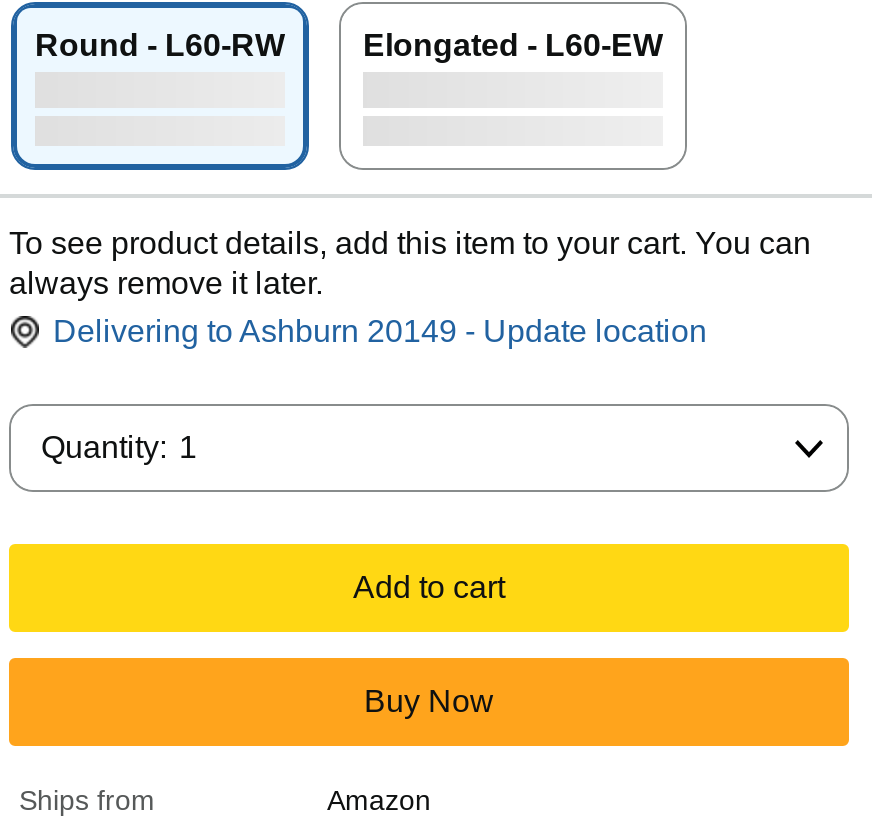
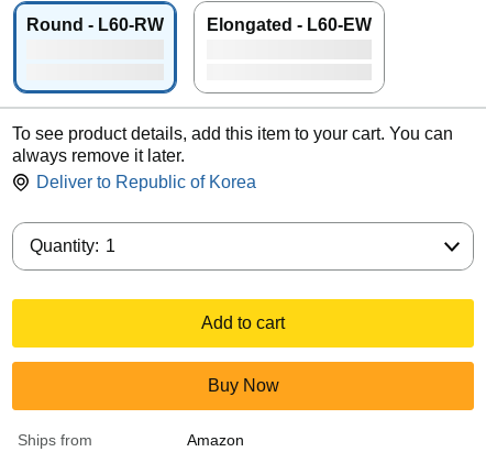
[53,314,707,348] Delivering to Ashburn 20149 - Update location -> [36,173,256,191] Deliver to Republic of Korea

